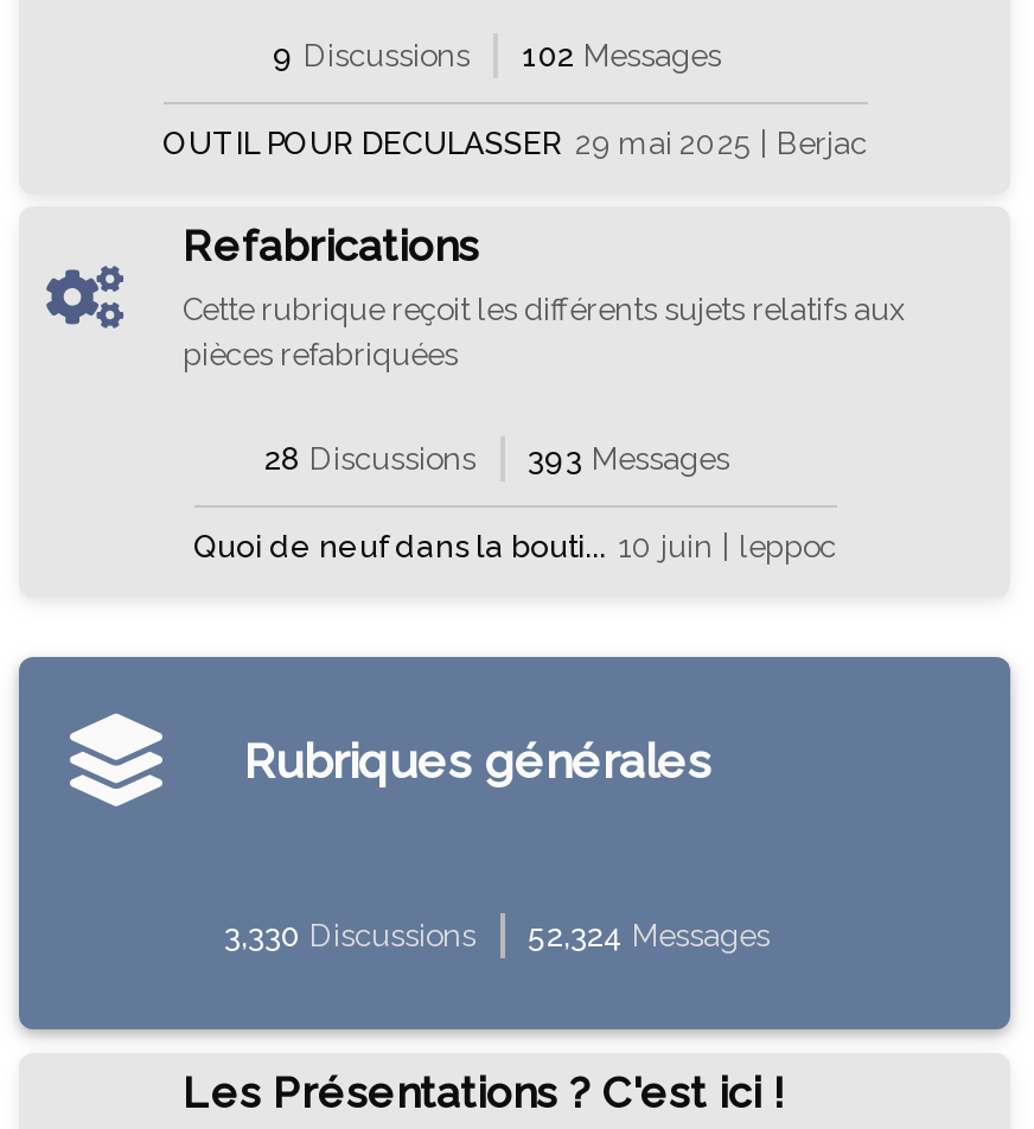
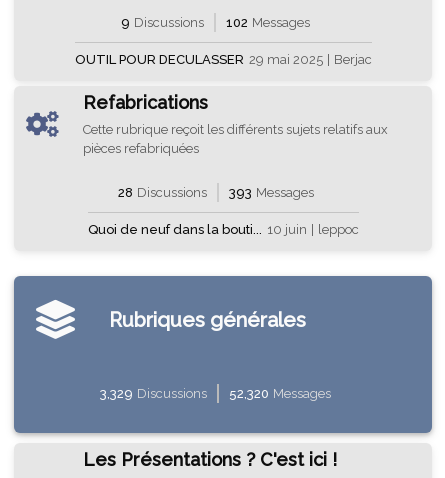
[224,918,475,953] 3,330 Discussions -> [100,386,207,401] 3,329 Discussions
[528,918,770,953] 52,324 Messages -> [229,386,331,401] 52,320 Messages

